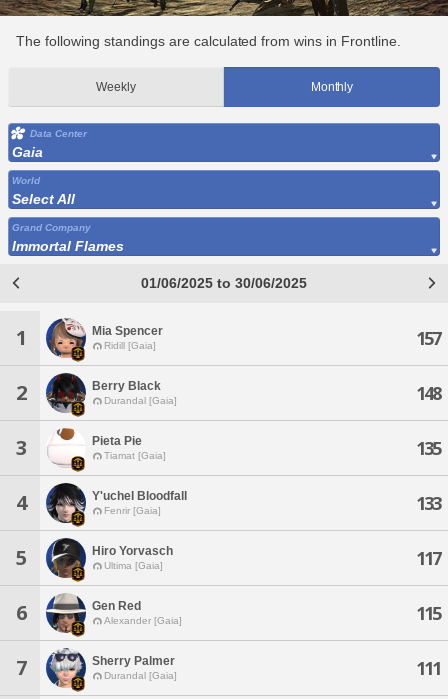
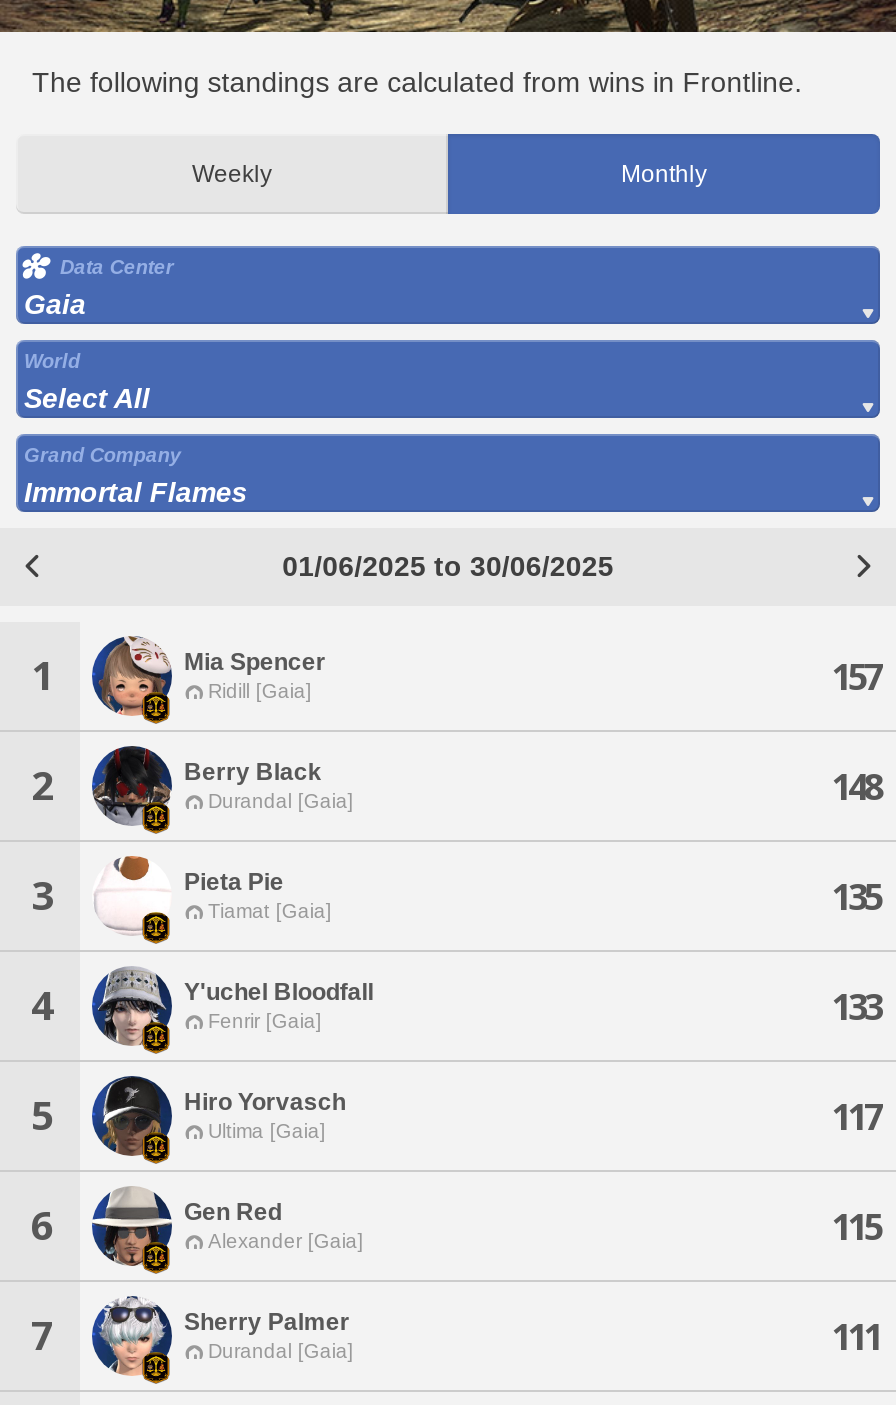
[47,483,84,523] [image] -> [96,968,170,1044] [image]

